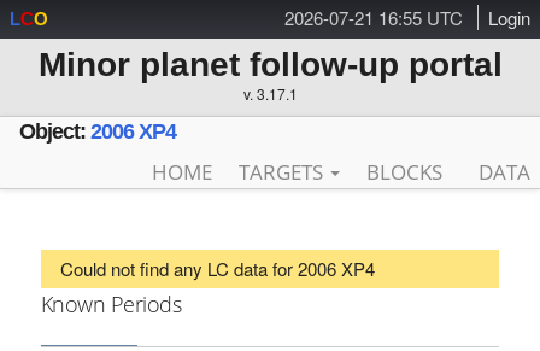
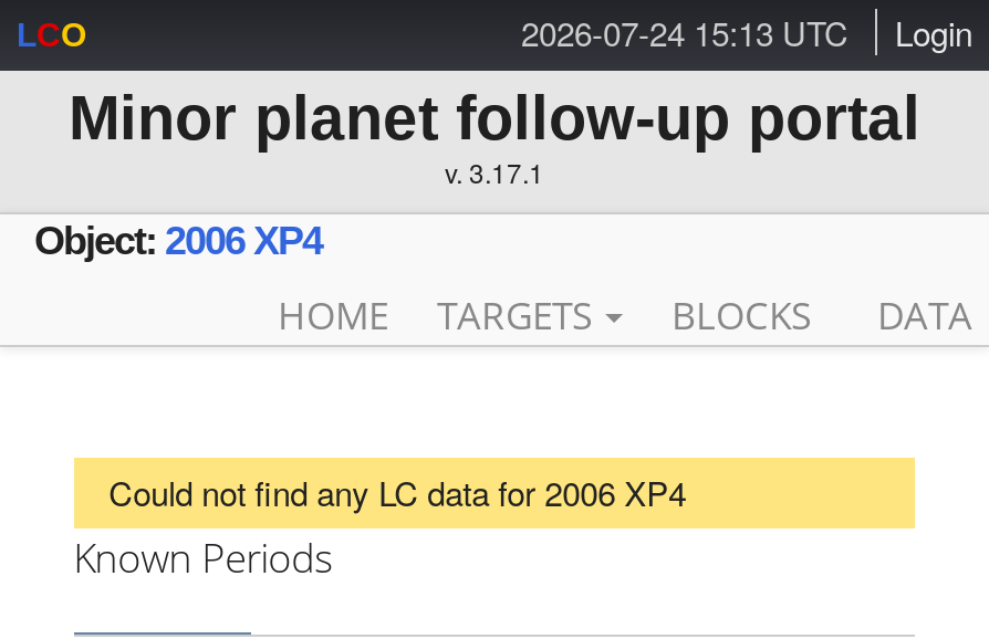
[284,5,530,30] 2026-07-21 16:55 UTC Login -> [521,9,972,55] 2026-07-24 15:13 UTC Login

